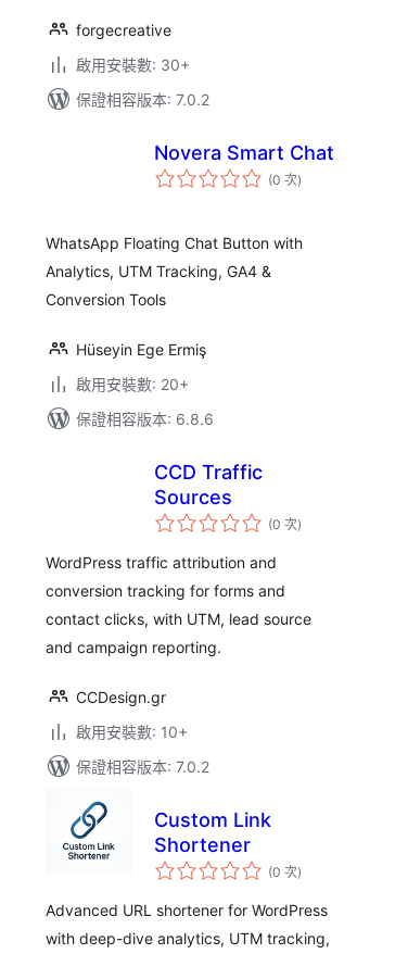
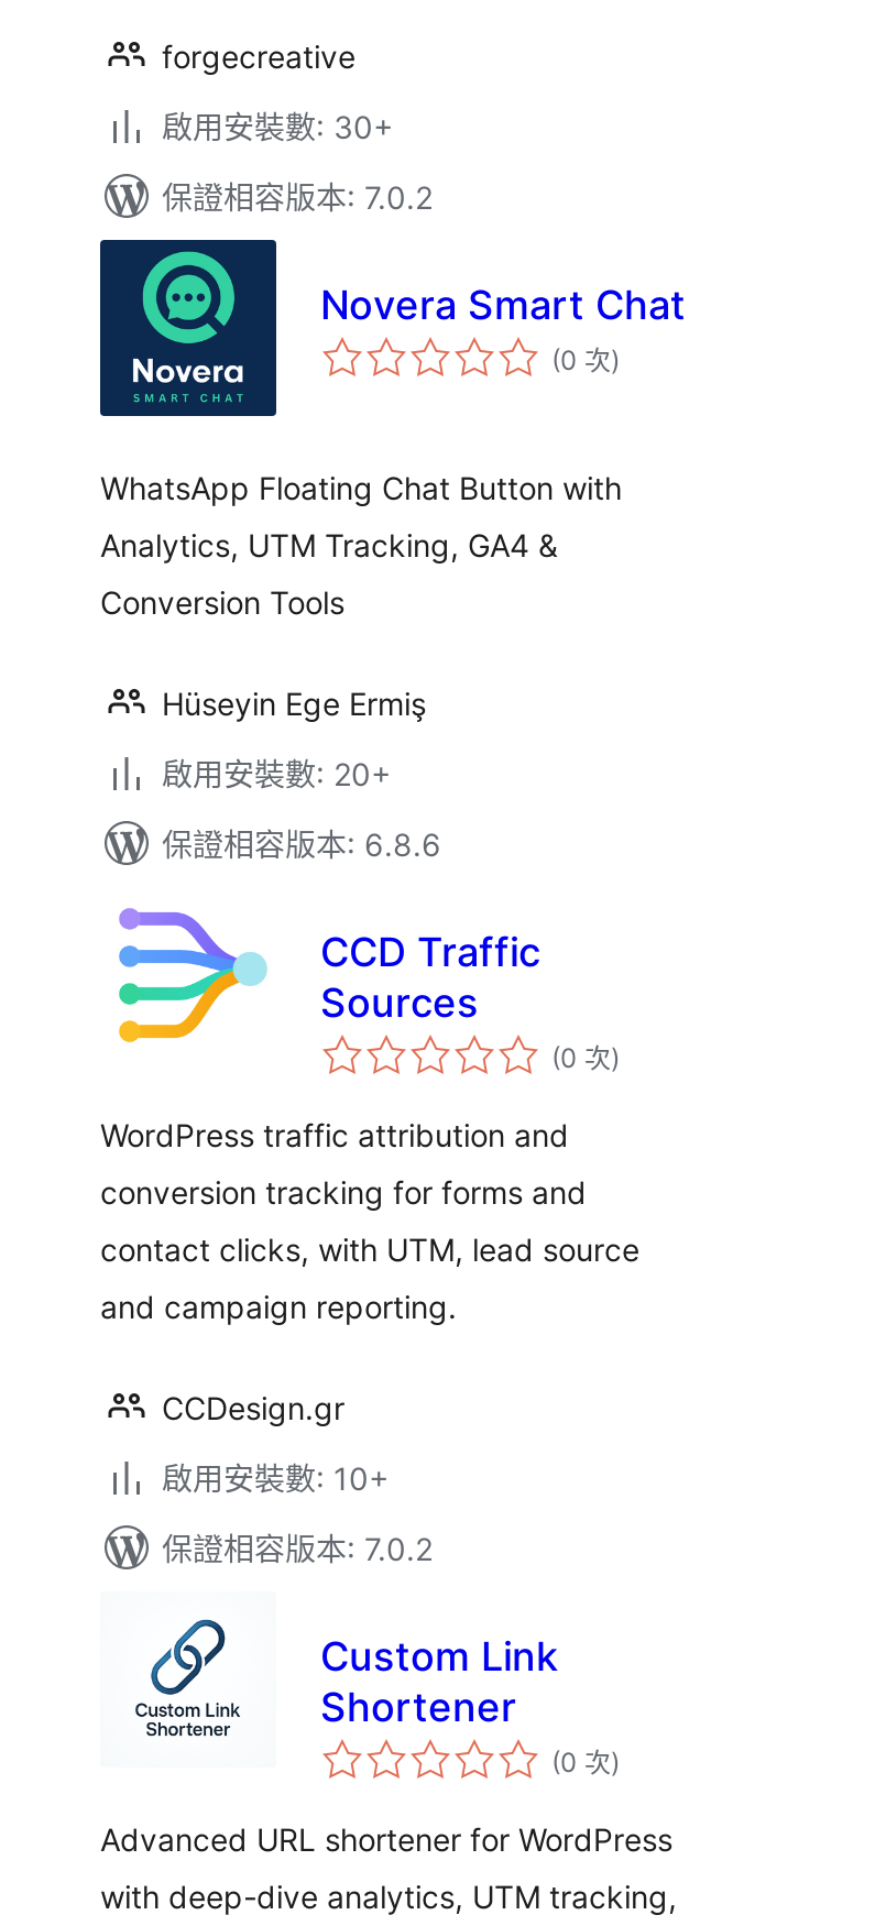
none -> [98,238,278,418] [image]
none -> [116,907,267,1046] [image]

